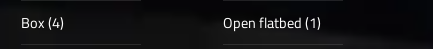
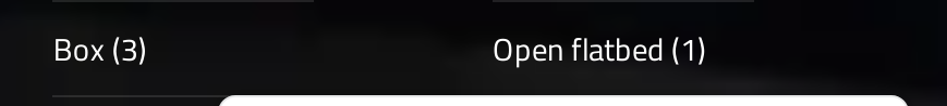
[21,9,64,36] Box (4) -> [53,19,147,78] Box (3)

